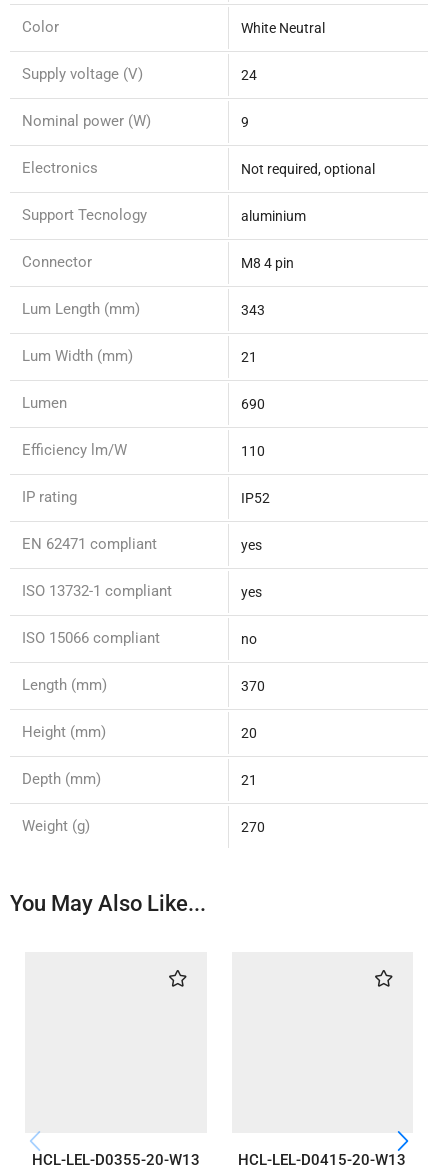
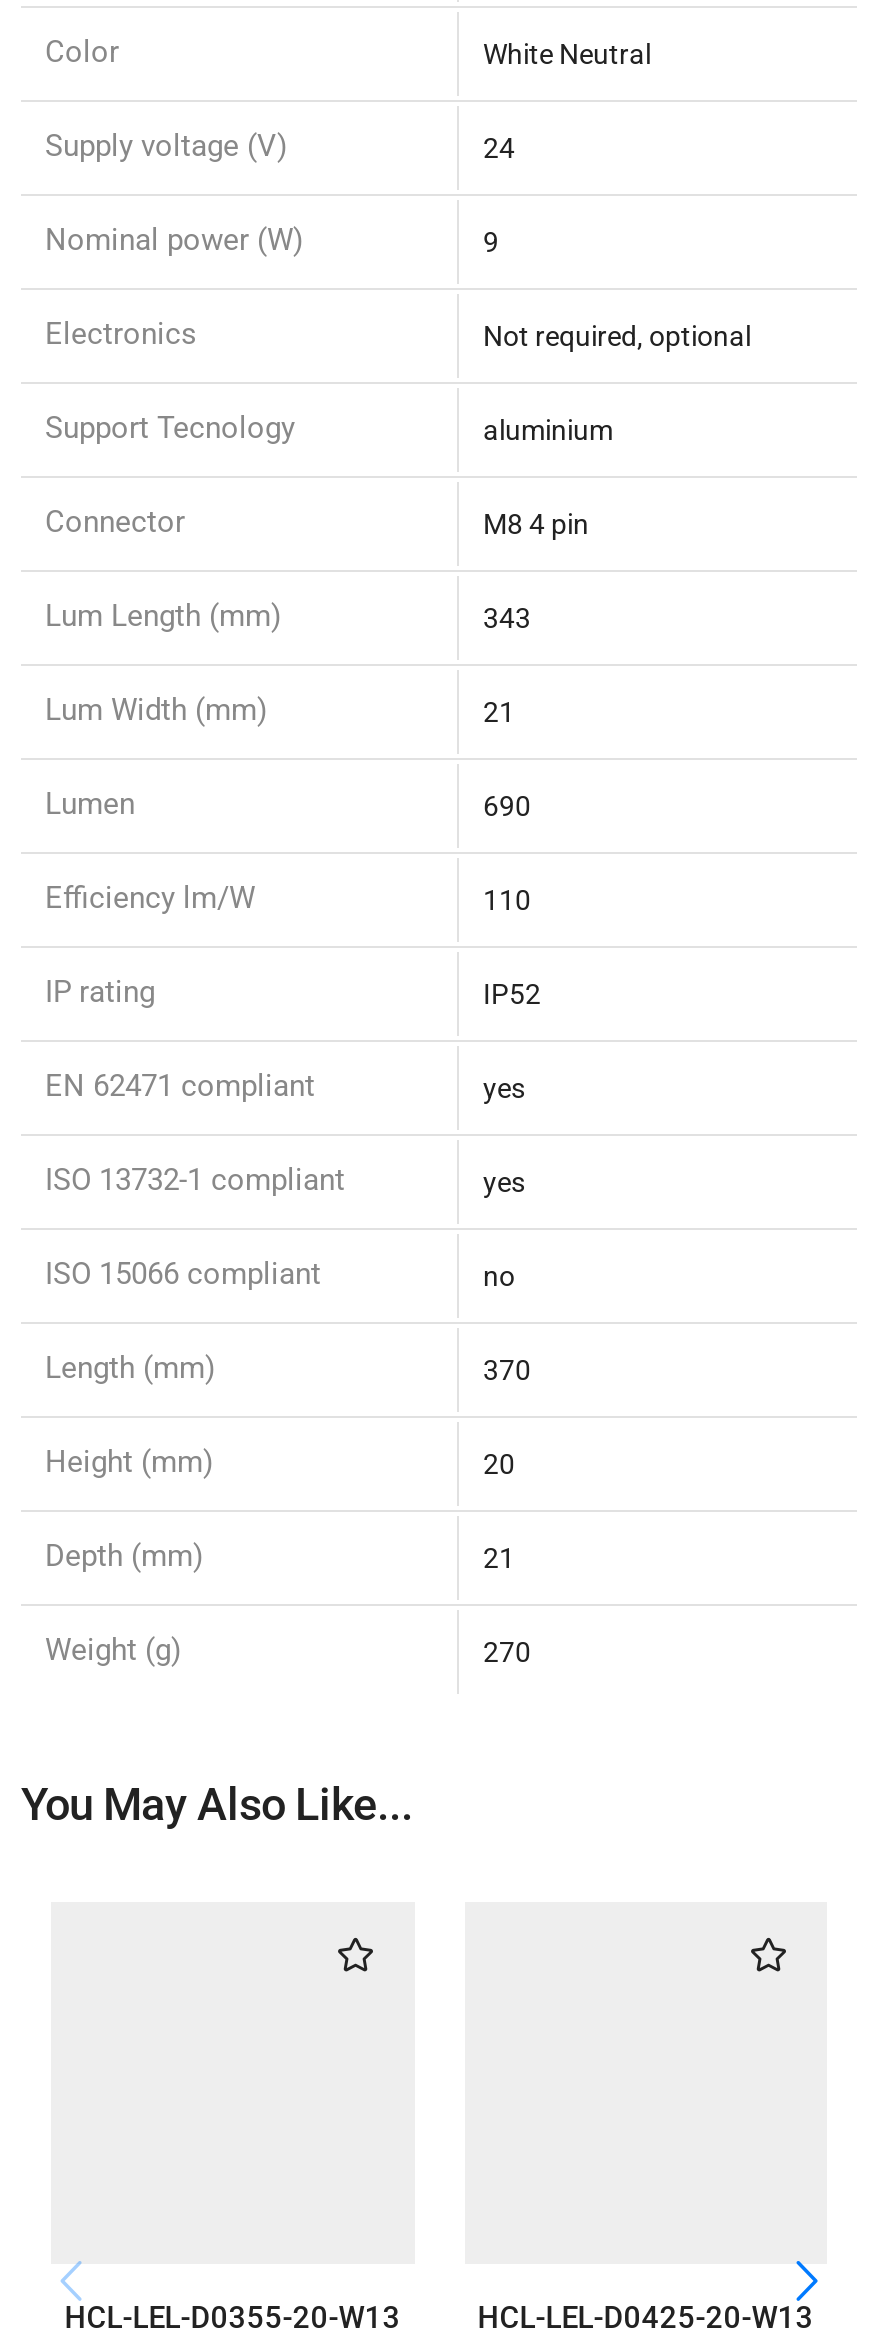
[238,1151,406,1169] HCL-LEL-D0415-20-W13 -> [477,2301,813,2337] HCL-LEL-D0425-20-W13

